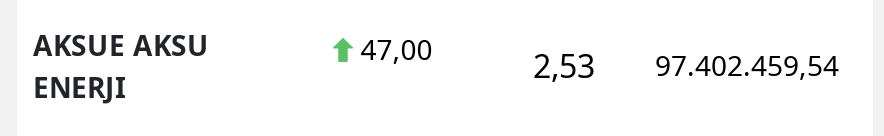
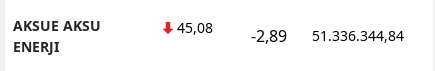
[361,29,433,67] 47,00 -> [177,18,213,37] 45,08
[533,43,595,87] 2,53 -> [251,25,287,47] -2,89
[655,45,839,83] 97.402.459,54 -> [312,26,404,45] 51.336.344,84

